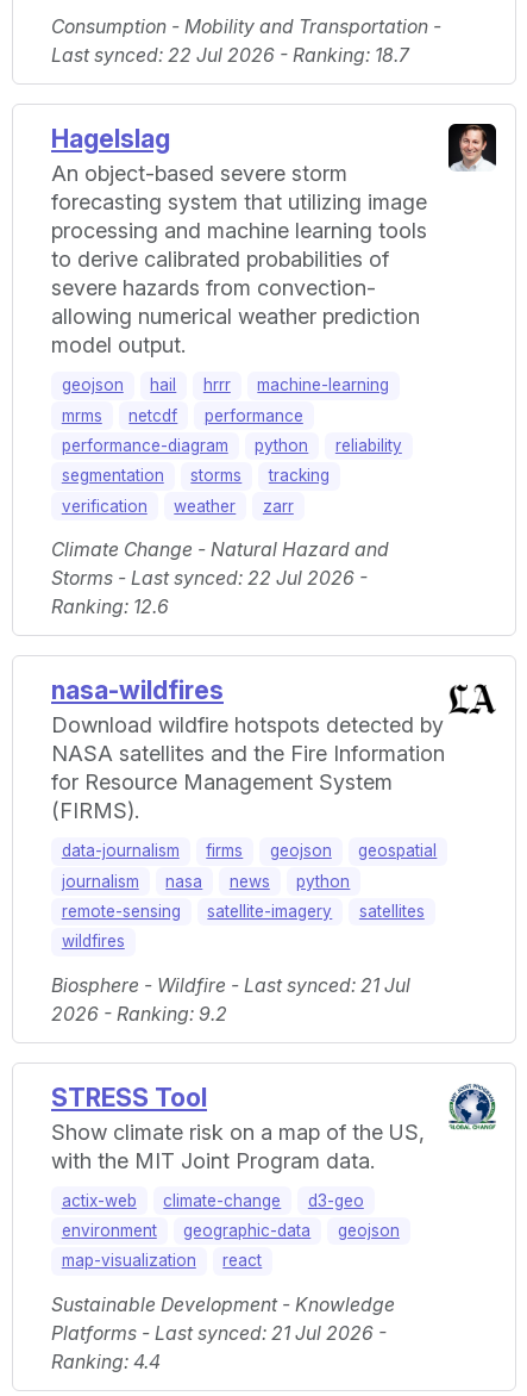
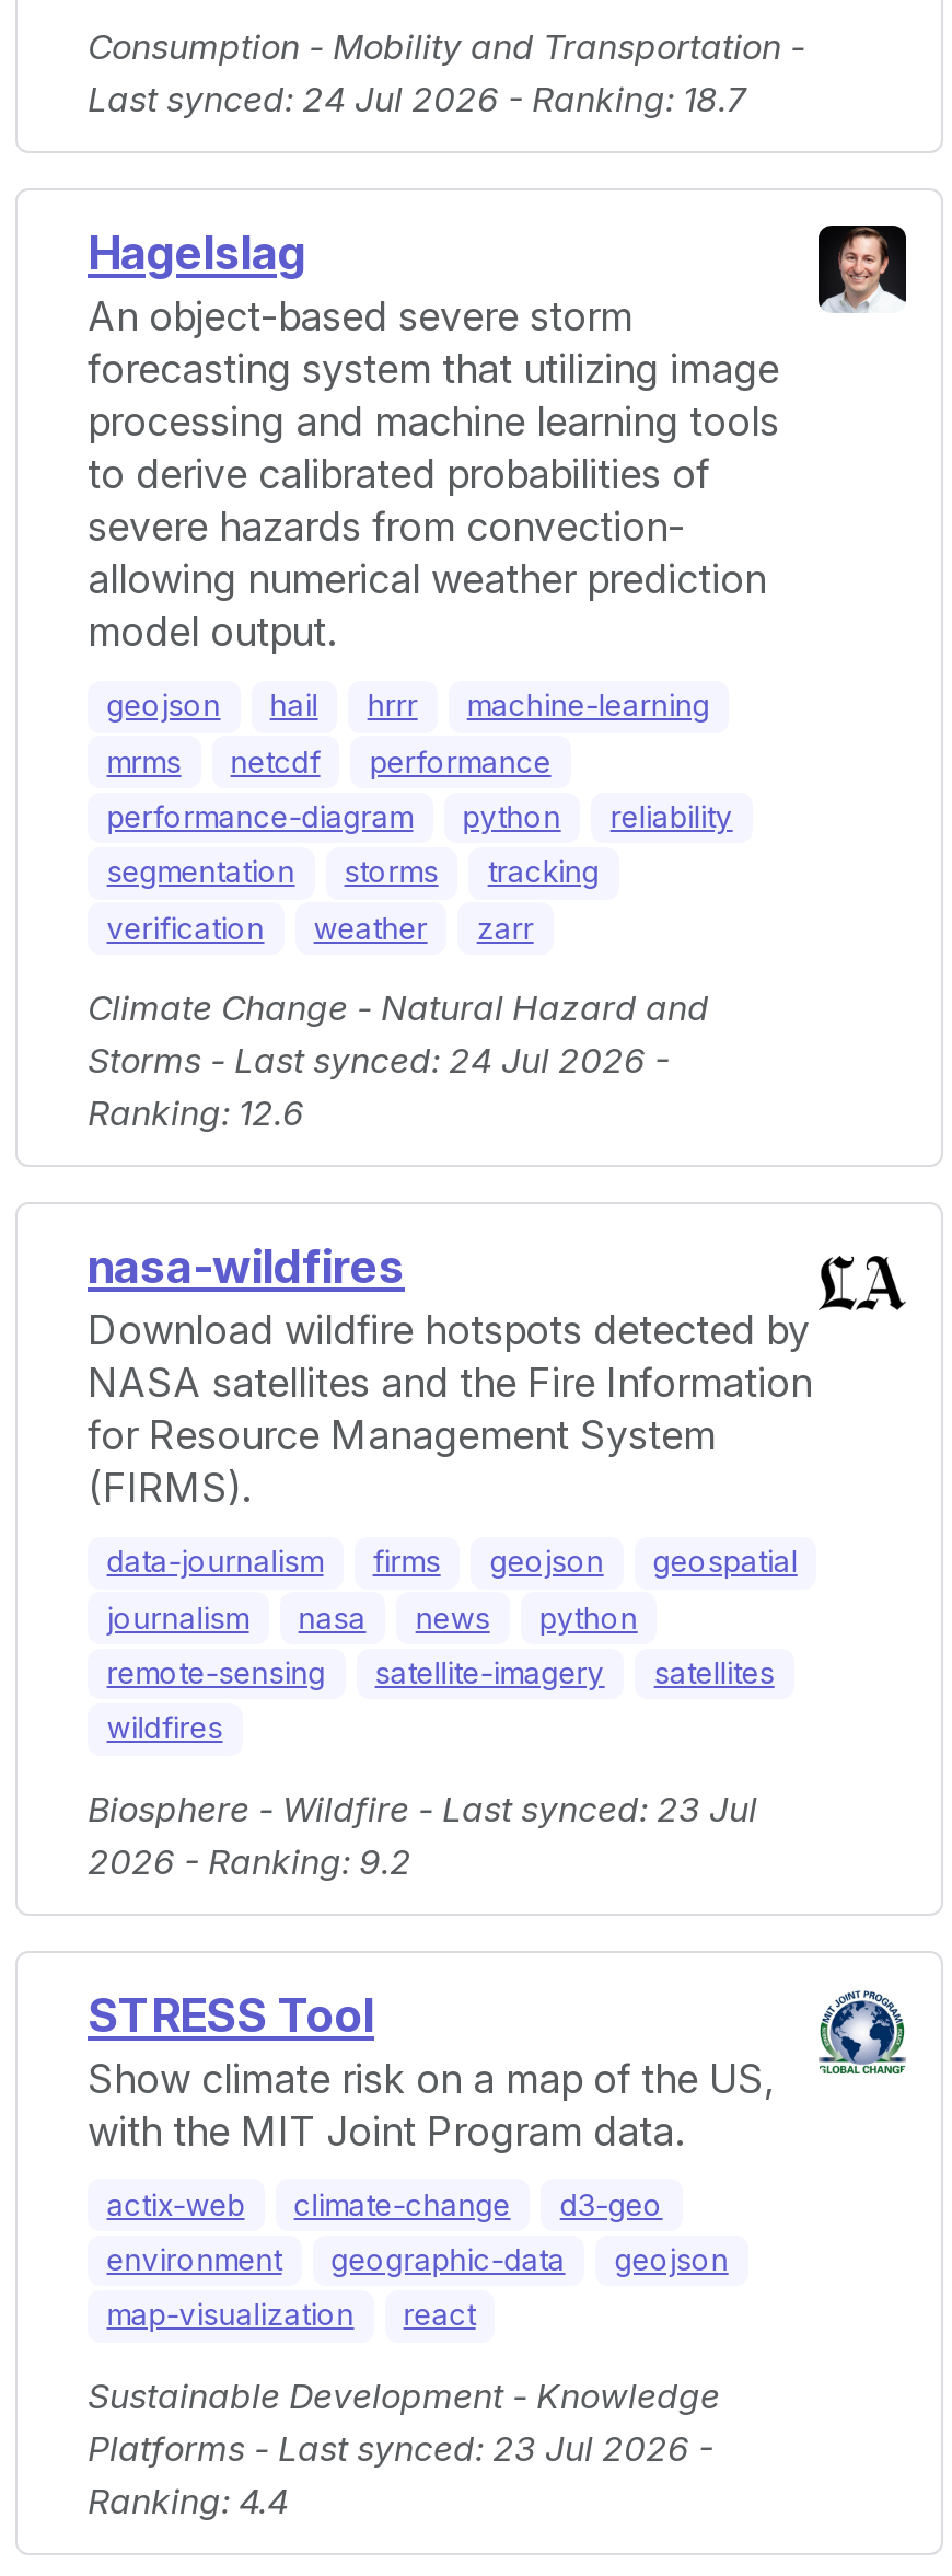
[51,44,409,67] Last synced: 22 Jul 2026 - Ranking: 18.7 -> [88,79,746,121] Last synced: 24 Jul 2026 - Ranking: 18.7
[51,567,368,590] Storms - Last synced: 22 Jul 2026 - -> [88,1040,670,1082] Storms - Last synced: 24 Jul 2026 -
[51,974,410,997] Biosphere - Wildfire - Last synced: 21 Jul -> [88,1788,757,1830] Biosphere - Wildfire - Last synced: 23 Jul
[51,1322,387,1345] Platforms - Last synced: 21 Jul 2026 - -> [88,2428,713,2470] Platforms - Last synced: 23 Jul 2026 -

